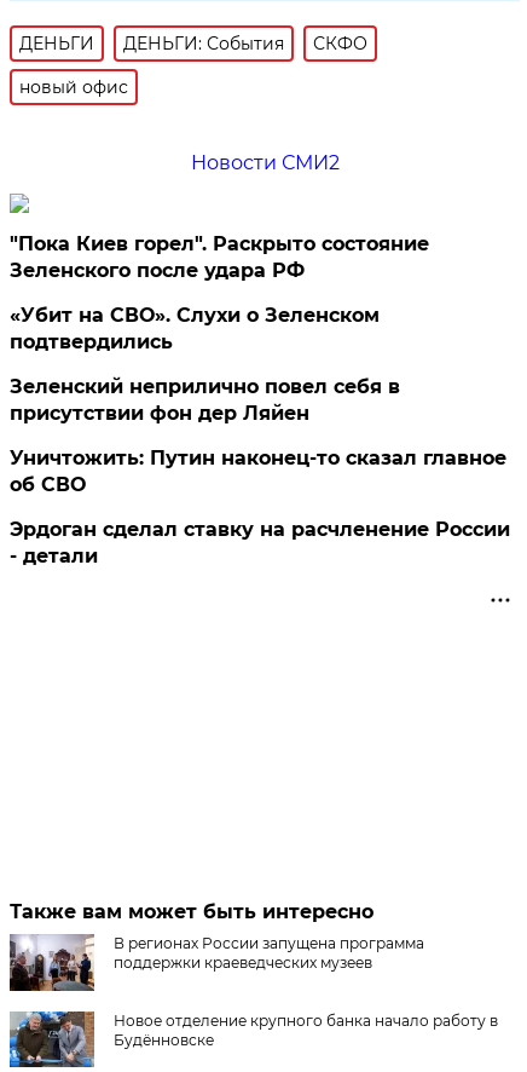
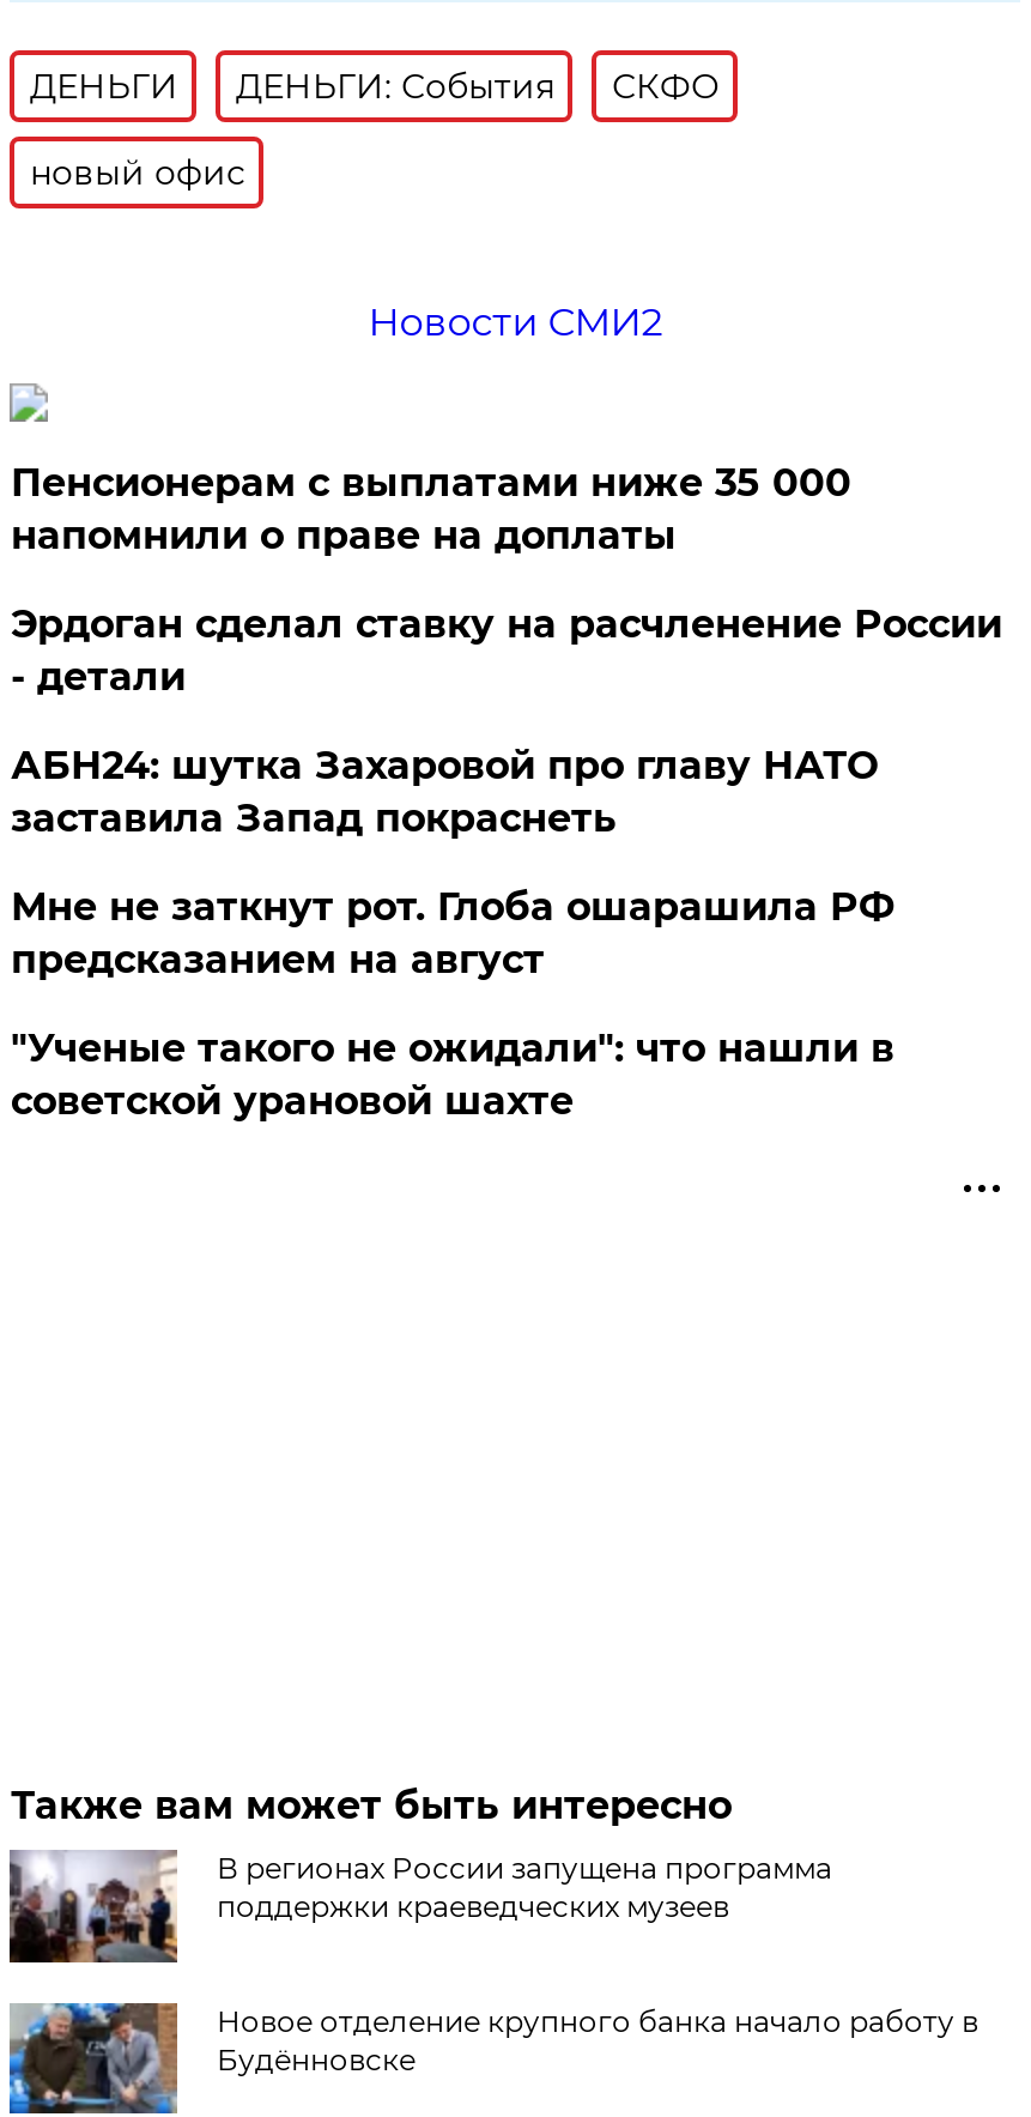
[10,232,507,496] "Пока Киев горел". Раскрыто состояние | Зеленского после удара РФ | «Убит на СВО». Слухи о Зеленском | подтвердились | Зеленский неприлично повел cебя в | присутствии фон дер Ляйен | Уничтожить: Путин наконец-то сказал главное | об СВО -> [11,459,851,558] Пенсионерам с выплатами ниже 35 000 | напомнили о праве на доплаты
moved [10,517,511,567] -> [11,601,1002,699]: Эрдоган сделал ставку на расчленение России | - детали
none -> [11,742,894,1123] АБН24: шутка Захаровой про главу НАТО | заставила Запад покраснеть | Мне не заткнут рот. Глоба ошарашила РФ | предсказанием на август | "Ученые такого не ожидали": что нашли в | советской урановой шахте

